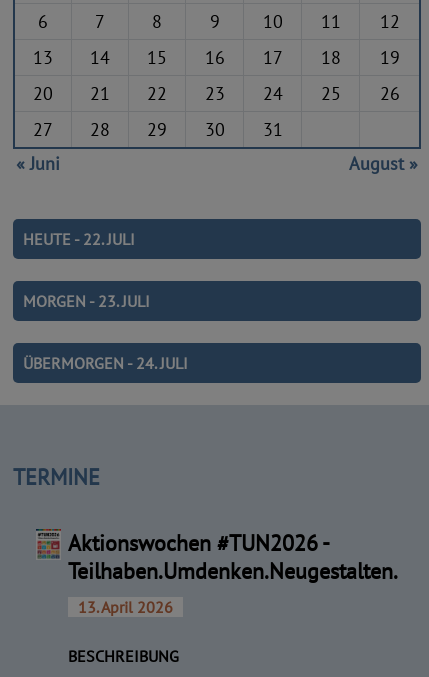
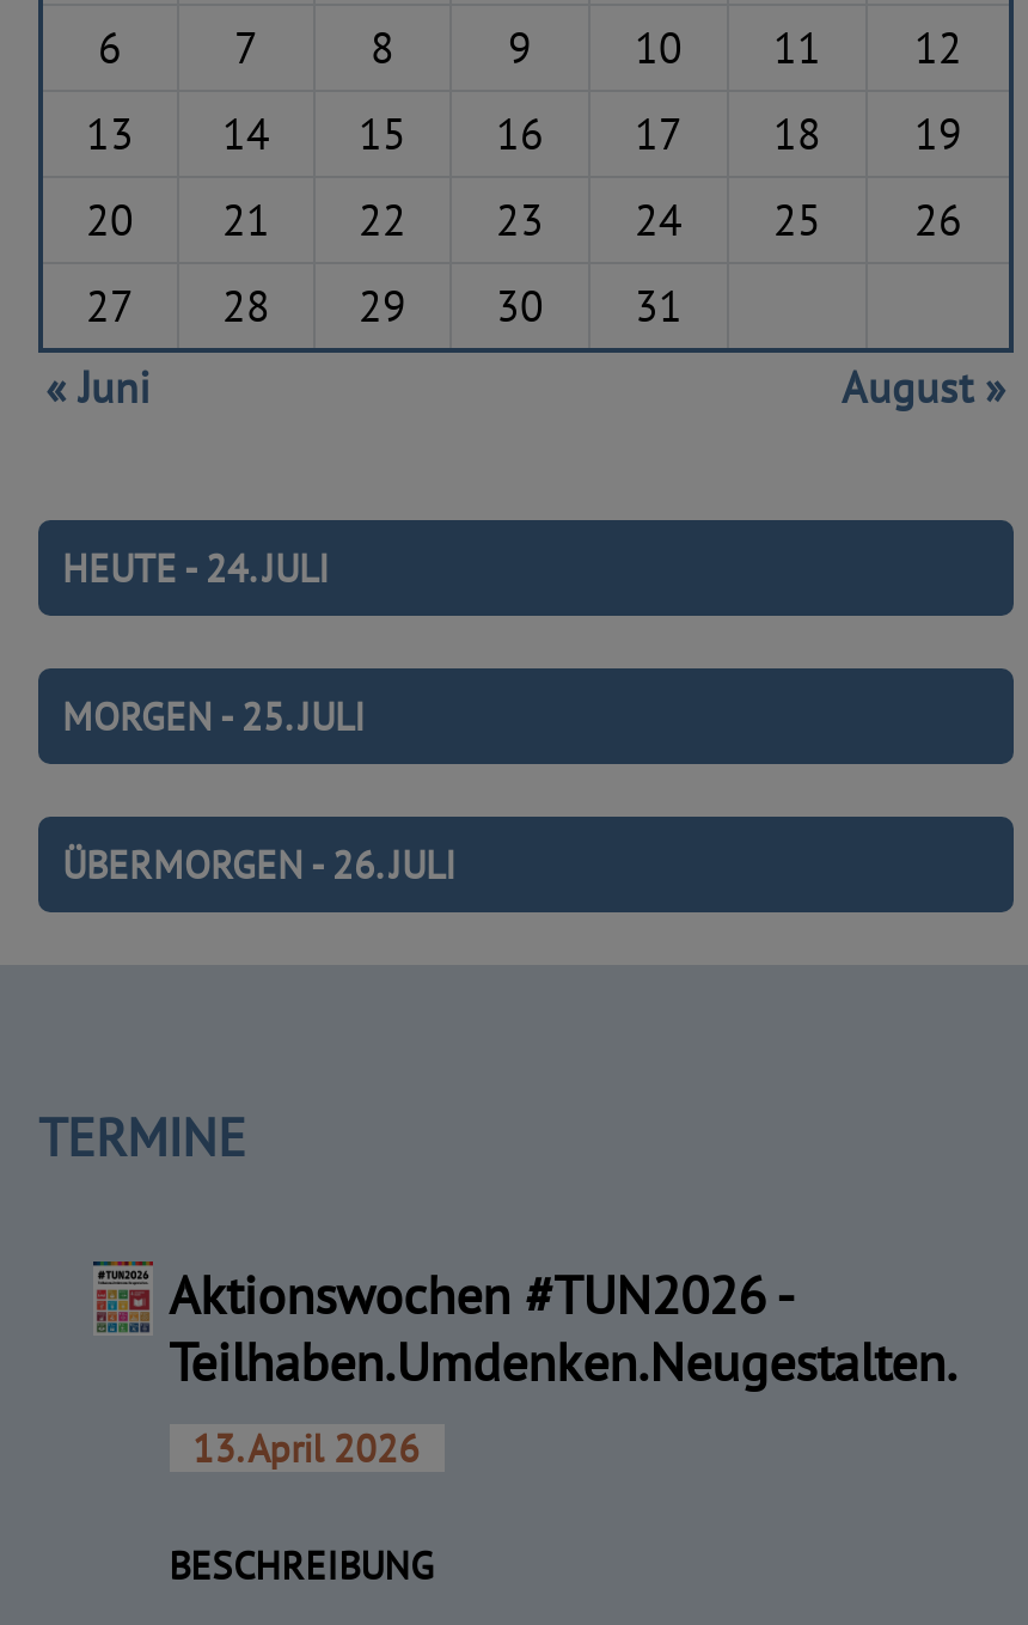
[23,229,135,249] HEUTE - 22. JULI -> [62,544,330,592] HEUTE - 24. JULI
[23,291,150,311] MORGEN - 23. JULI -> [62,693,366,740] MORGEN - 25. JULI
[23,353,188,373] ÜBERMORGEN - 24. JULI -> [62,841,457,889] ÜBERMORGEN - 26. JULI

